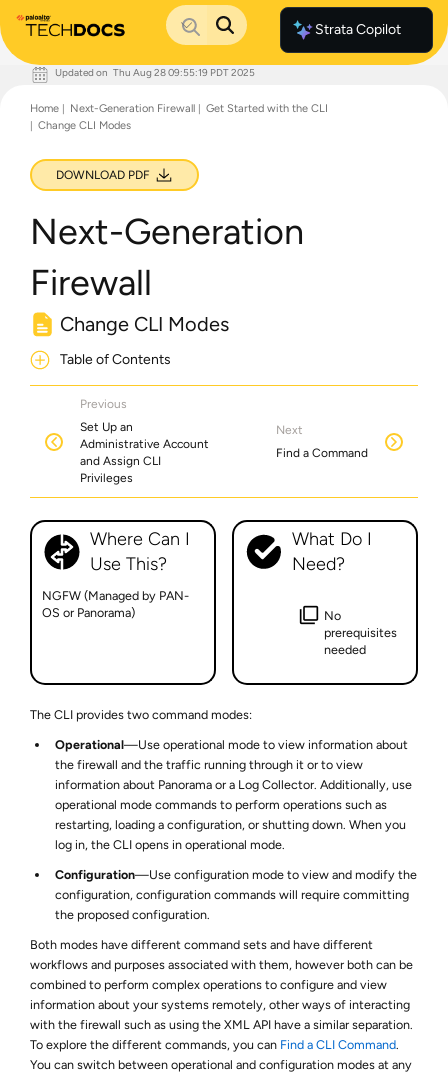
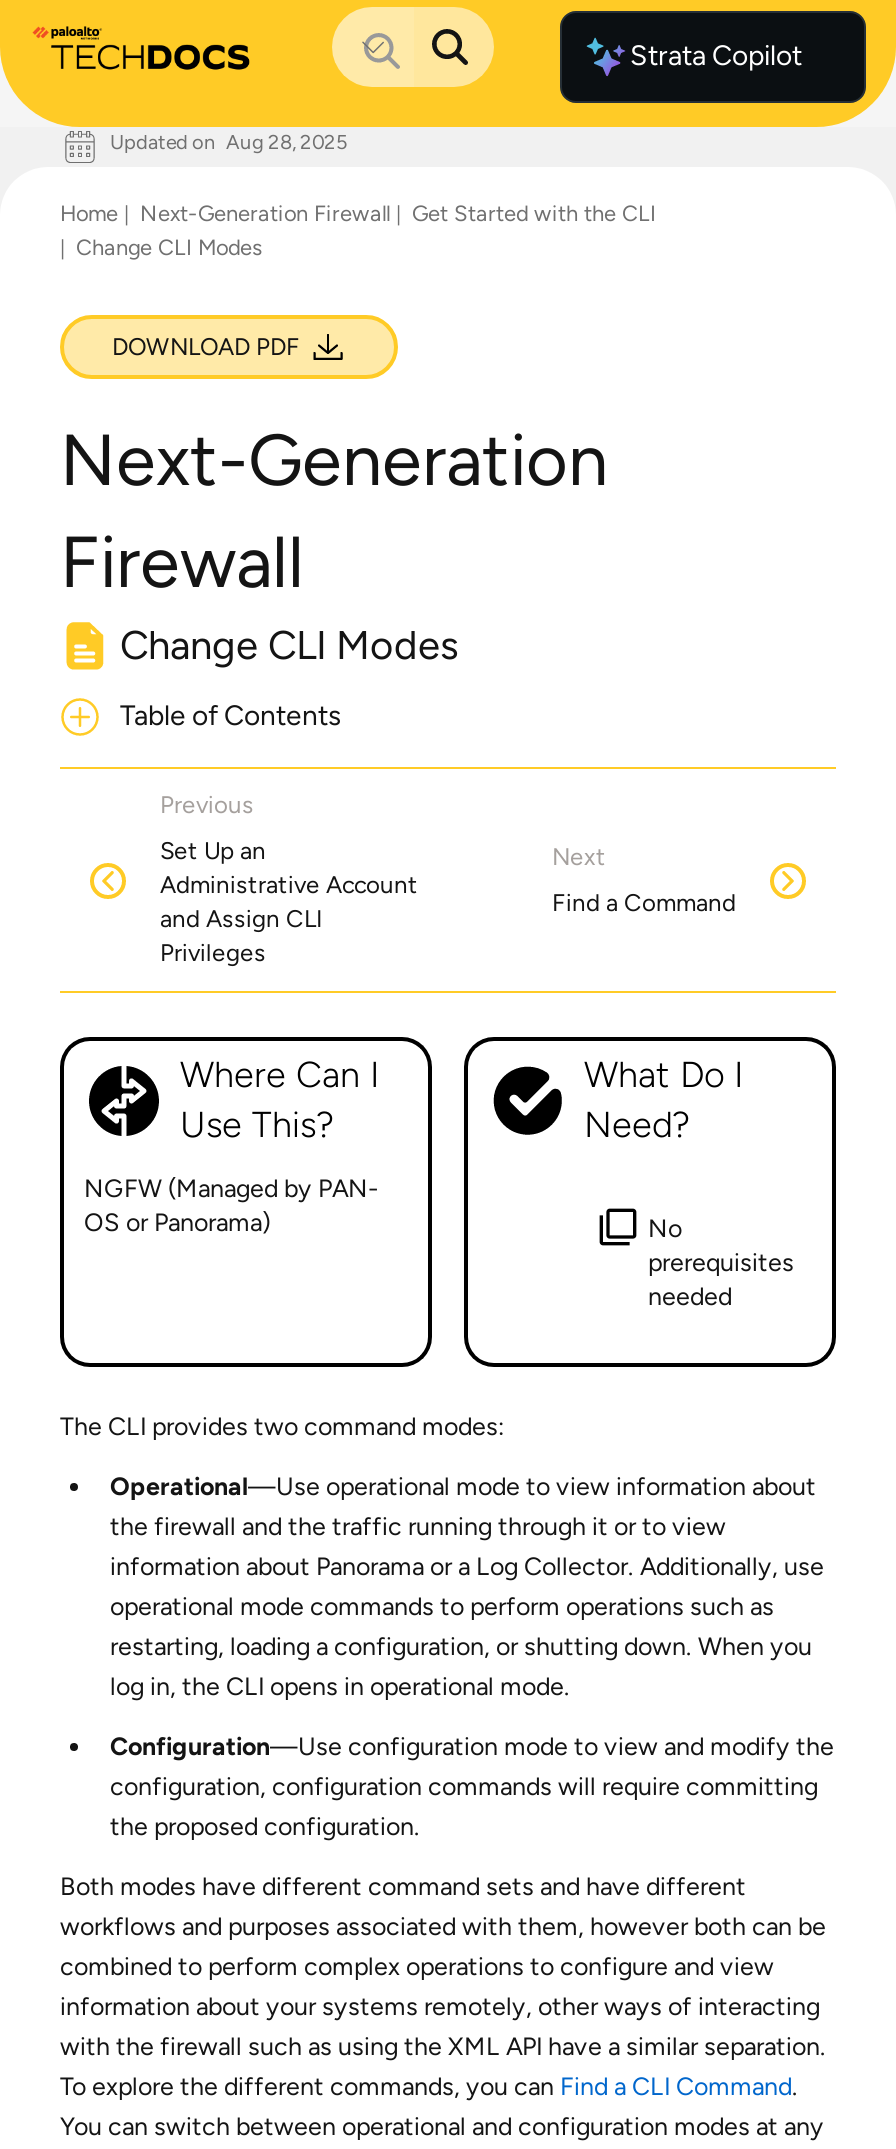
[55,65,255,78] Updated on Thu Aug 28 09:55:19 PDT 2025 -> [110,128,348,154] Updated on Aug 28, 2025

